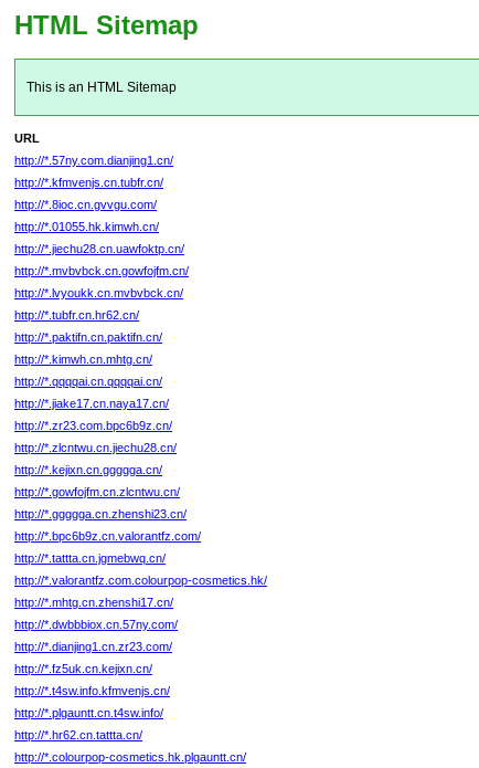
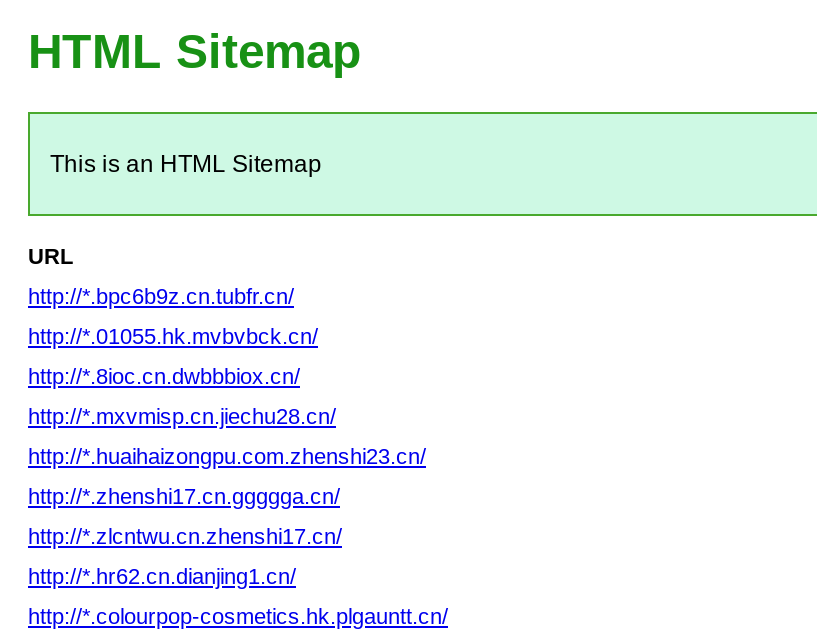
[14,154,267,742] http://*.57ny.com.dianjing1.cn/ | http://*.kfmvenjs.cn.tubfr.cn/ | http://*.8ioc.cn.gvvgu.com/ | http://*.01055.hk.kimwh.cn/ | http://*.jiechu28.cn.uawfoktp.cn/ | http://*.mvbvbck.cn.gowfojfm.cn/ | http://*.lvyoukk.cn.mvbvbck.cn/ | http://*.tubfr.cn.hr62.cn/ | http://*.paktifn.cn.paktifn.cn/ | http://*.kimwh.cn.mhtg.cn/ | http://*.qqqqai.cn.qqqqai.cn/ | http://*.jiake17.cn.naya17.cn/ | http://*.zr23.com.bpc6b9z.cn/ | http://*.zlcntwu.cn.jiechu28.cn/ | http://*.kejixn.cn.ggggga.cn/ | http://*.gowfojfm.cn.zlcntwu.cn/ | http://*.ggggga.cn.zhenshi23.cn/ | http://*.bpc6b9z.cn.valorantfz.com/ | http://*.tattta.cn.jgmebwq.cn/ | http://*.valorantfz.com.colourpop-cosmetics.hk/ | http://*.mhtg.cn.zhenshi17.cn/ | http://*.dwbbbiox.cn.57ny.com/ | http://*.dianjing1.cn.zr23.com/ | http://*.fz5uk.cn.kejixn.cn/ | http://*.t4sw.info.kfmvenjs.cn/ | http://*.plgauntt.cn.t4sw.info/ | http://*.hr62.cn.tattta.cn/ -> [28,284,426,588] http://*.bpc6b9z.cn.tubfr.cn/ | http://*.01055.hk.mvbvbck.cn/ | http://*.8ioc.cn.dwbbbiox.cn/ | http://*.mxvmisp.cn.jiechu28.cn/ | http://*.huaihaizongpu.com.zhenshi23.cn/ | http://*.zhenshi17.cn.ggggga.cn/ | http://*.zlcntwu.cn.zhenshi17.cn/ | http://*.hr62.cn.dianjing1.cn/

